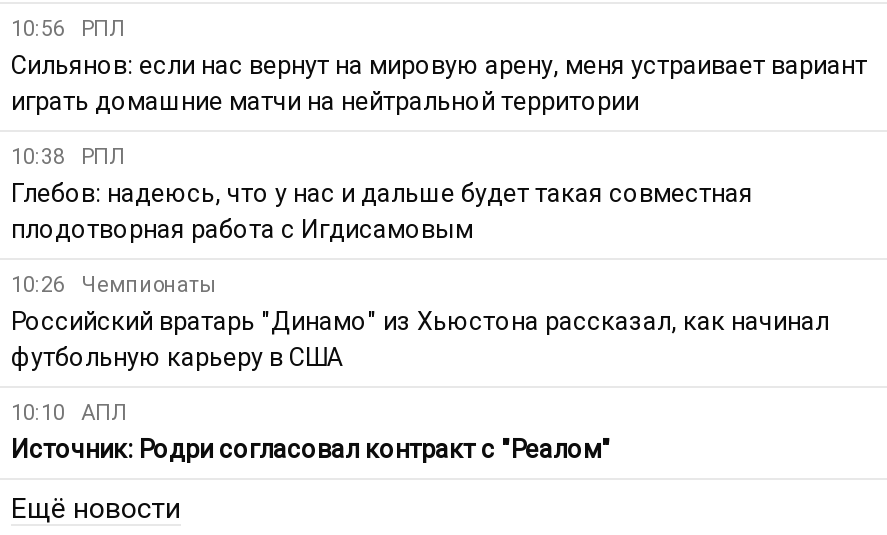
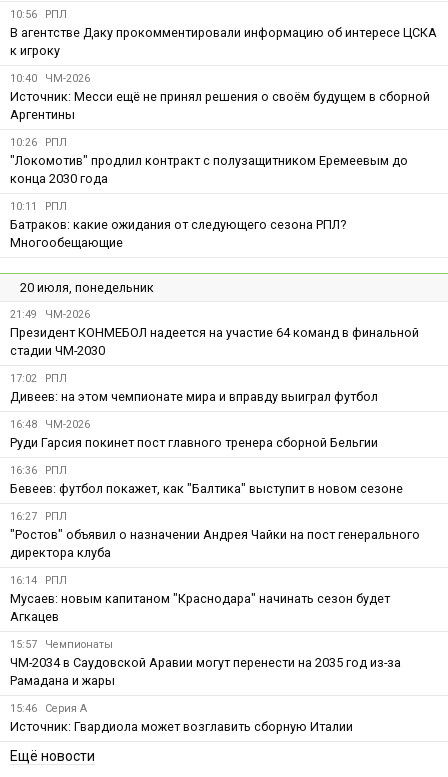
[11,49,867,463] Сильянов: если нас вернут на мировую арену, меня устраивает вариант | играть домашние матчи на нейтральной территории | 10:38 РПЛ | Глебов: надеюсь, что у нас и дальше будет такая совместная | плодотворная работа с Игдисамовым | 10:26 Чемпионаты | Российский вратарь "Динамо" из Хьюстона рассказал, как начинал | футбольную карьеру в США | 10:10 АПЛ | Источник: Родри согласовал контракт с "Реалом" -> [10,25,437,734] В агентстве Даку прокомментировали информацию об интересе ЦСКА | к игроку | 10:40 ЧМ-2026 | Источник: Месси ещё не принял решения о своём будущем в сборной | Аргентины | 10:26 РПЛ | "Локомотив" продлил контракт с полузащитником Еремеевым до | конца 2030 года | 10:11 РПЛ | Батраков: какие ожидания от следующего сезона РПЛ? | Многообещающие | 20 июля, понедельник | 21:49 ЧМ-2026 | Президент КОНМЕБОЛ надеется на участие 64 команд в финальной | стадии ЧМ-2030 | 17:02 РПЛ | Дивеев: на этом чемпионате мира и вправду выиграл футбол | 16:48 ЧМ-2026 | Руди Гарсия покинет пост главного тренера сборной Бельгии | 16:36 РПЛ | Бевеев: футбол покажет, как "Балтика" выступит в новом сезоне | 16:27 РПЛ | "Ростов" объявил о назначении Андрея Чайки на пост генерального | директора клуба | 16:14 РПЛ | Мусаев: новым капитаном "Краснодара" начинать сезон будет | Агкацев | 15:57 Чемпионаты | ЧМ-2034 в Саудовской Аравии могут перенести на 2035 год из-за | Рамадана и жары | 15:46 Серия А | Источник: Гвардиола может возглавить сборную Италии

